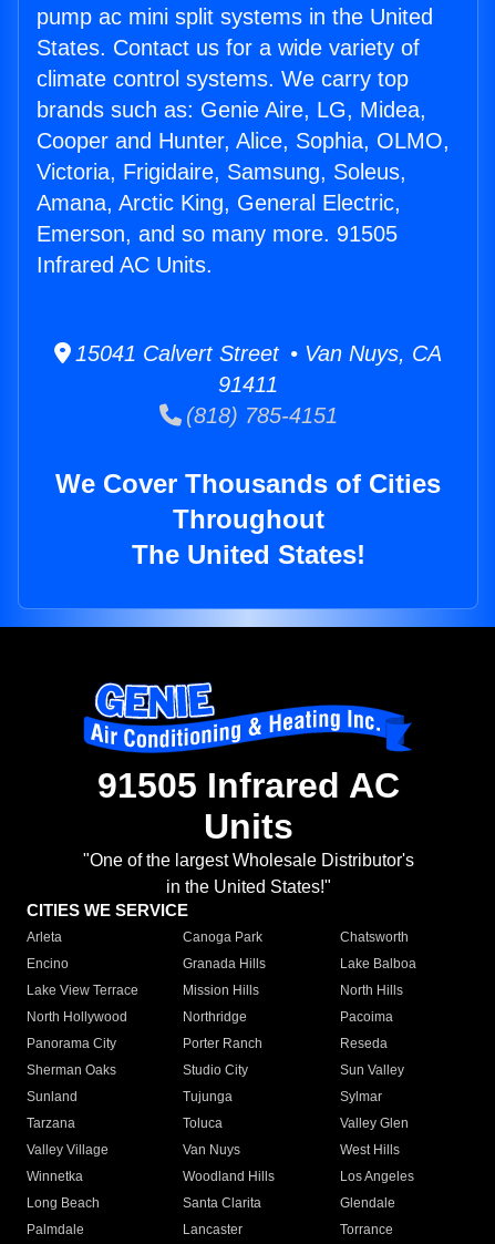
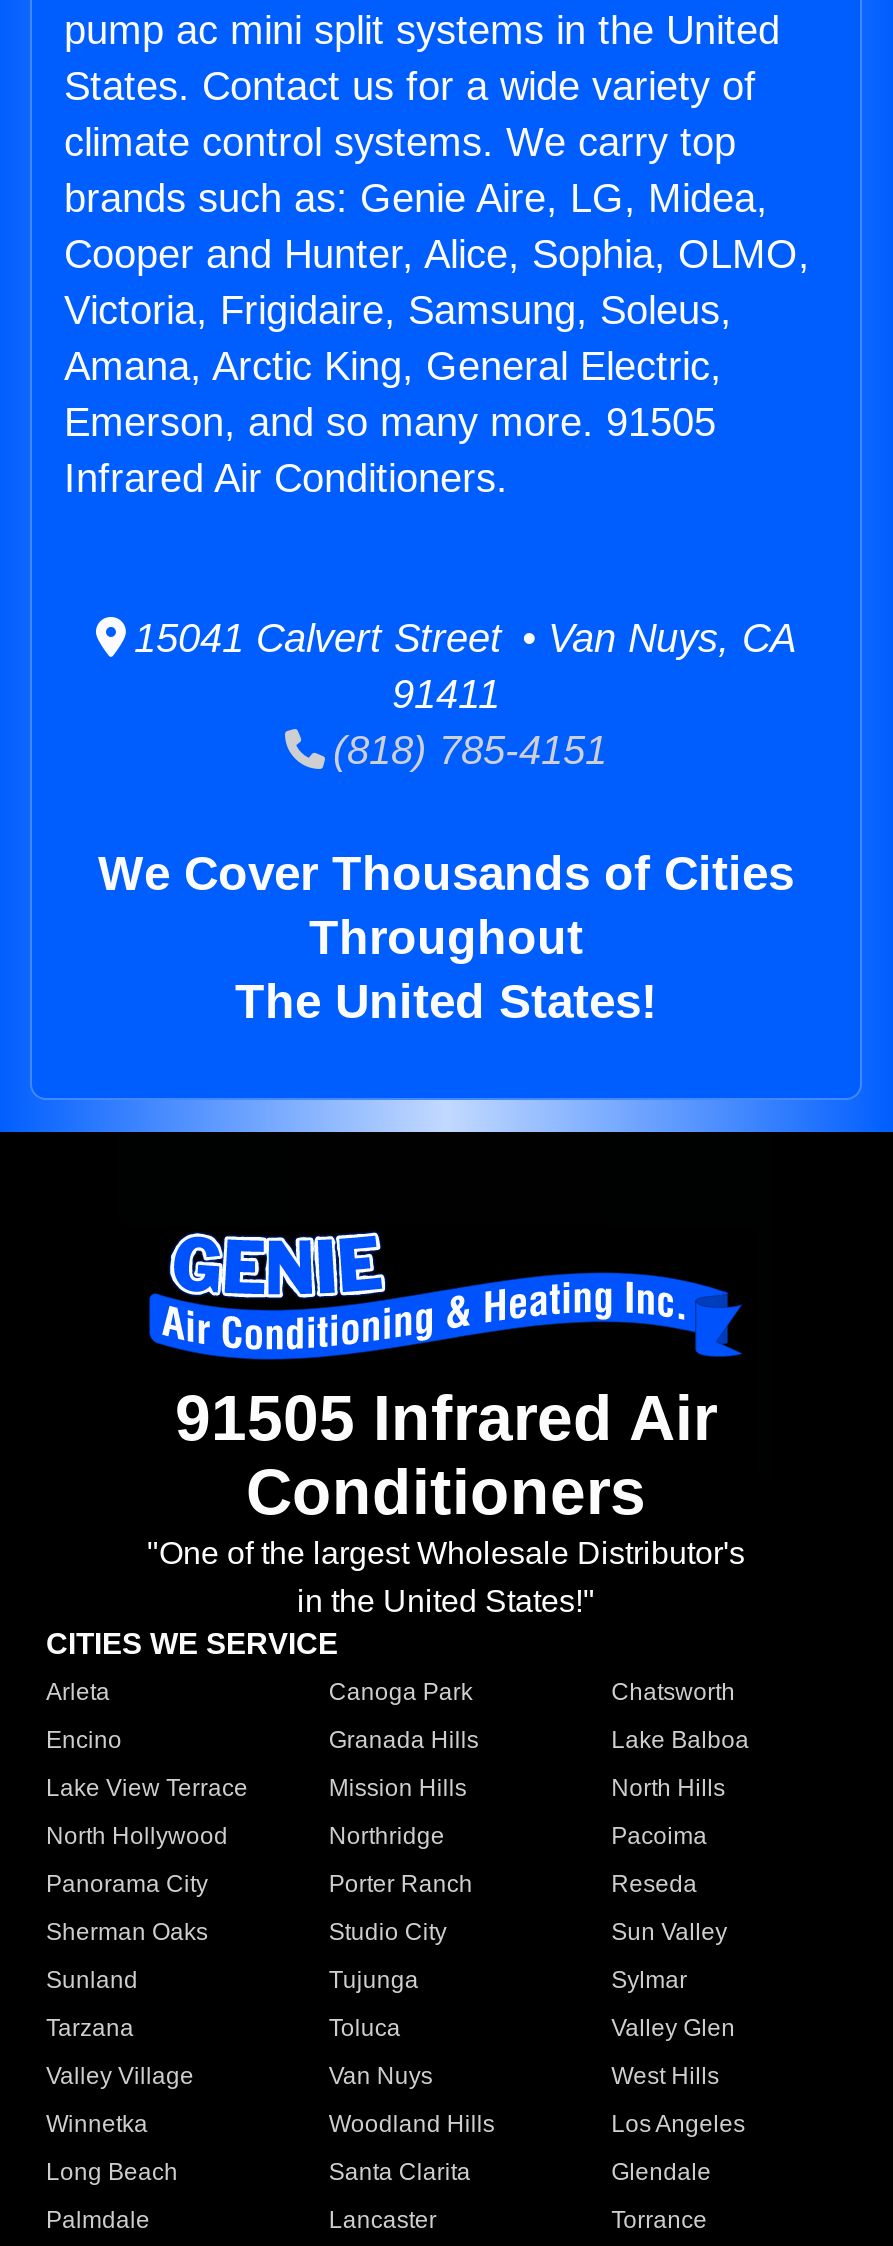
[37,253,213,277] Infrared AC Units. -> [64,456,508,500] Infrared Air Conditioners.
[97,766,399,847] 91505 Infrared AC | Units -> [175,1383,717,1529] 91505 Infrared Air | Conditioners

